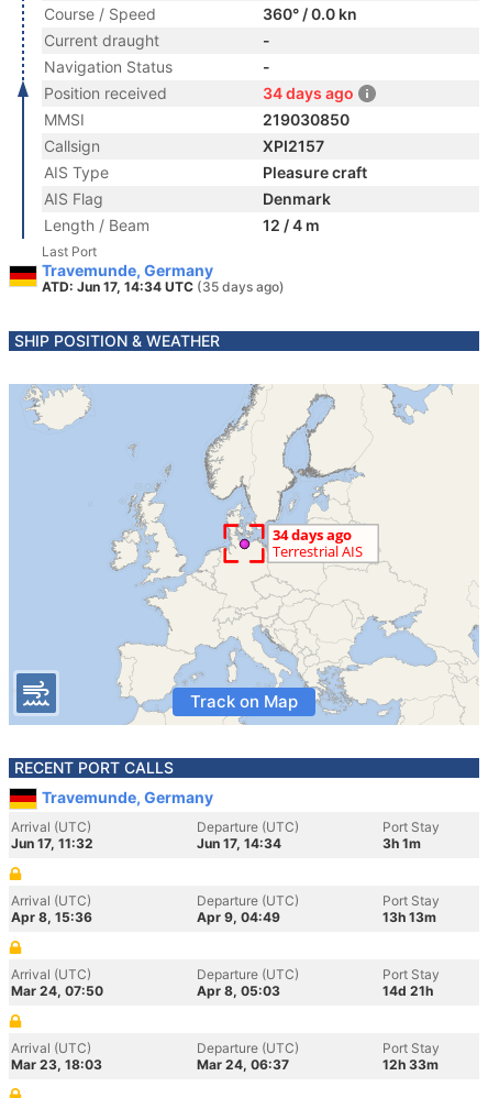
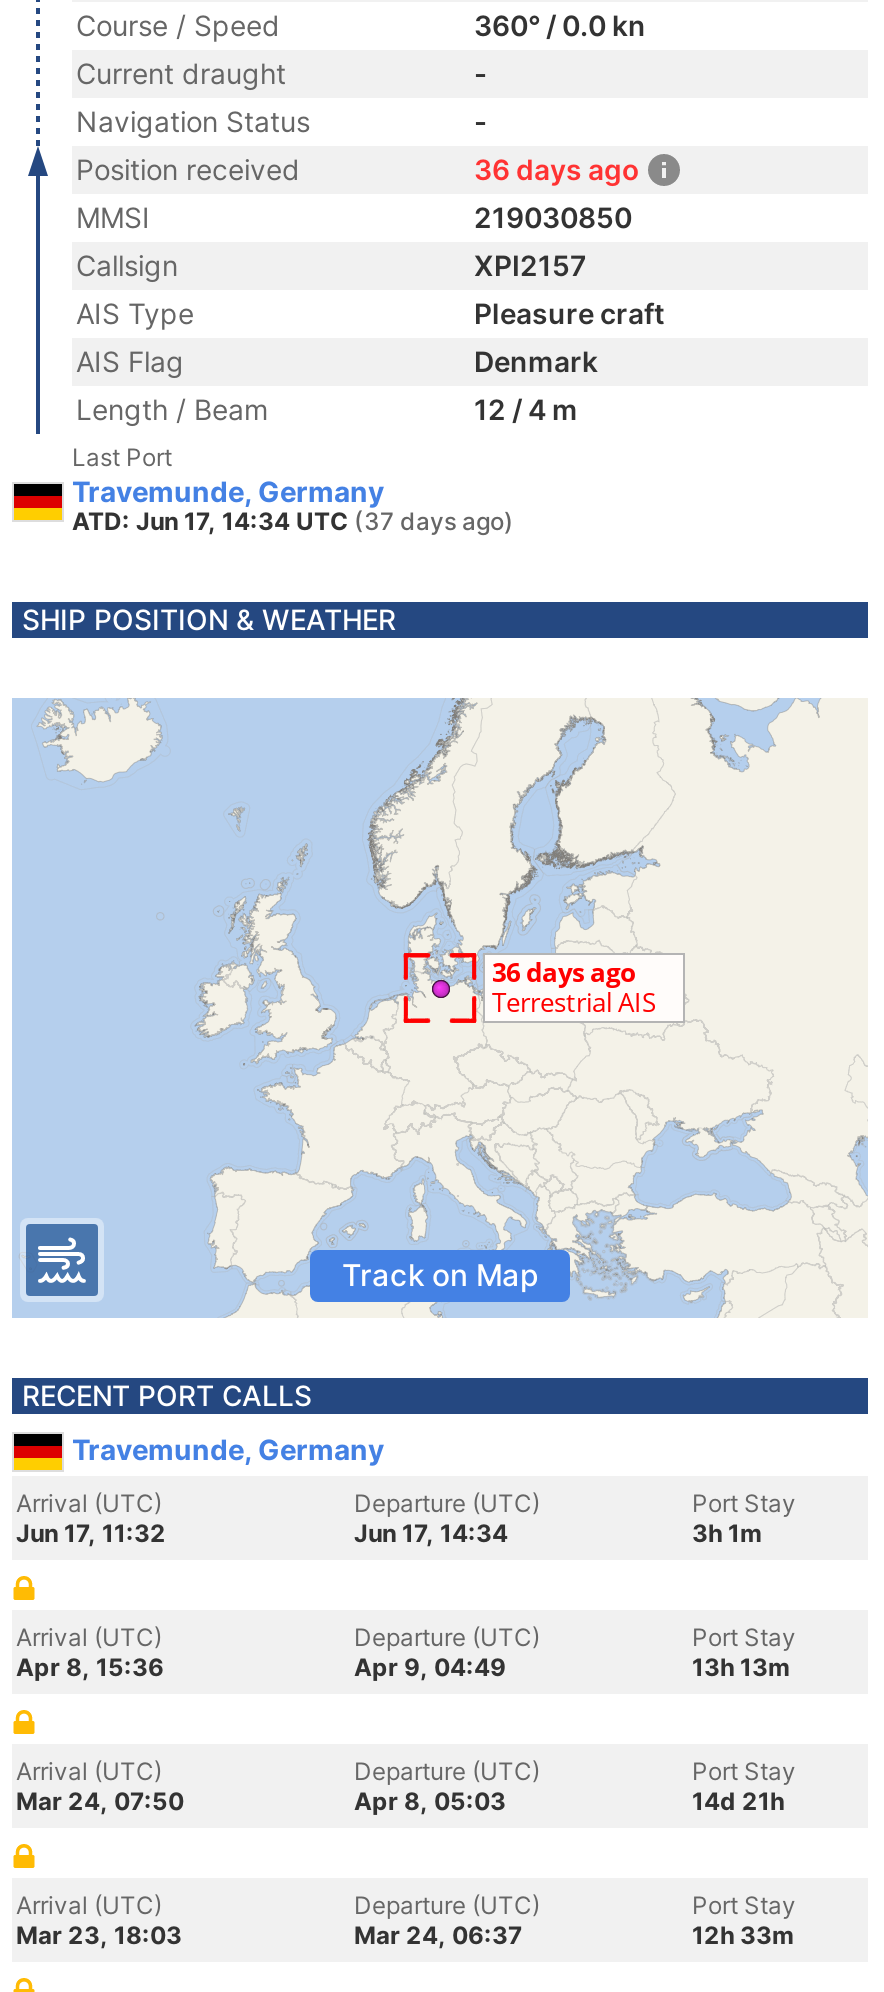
[263,84,354,102] 34 days ago -> [474,152,640,186] 36 days ago
[42,278,285,295] ATD: Jun 17, 14:34 UTC (35 days ago) -> [72,506,514,536] ATD: Jun 17, 14:34 UTC (37 days ago)

